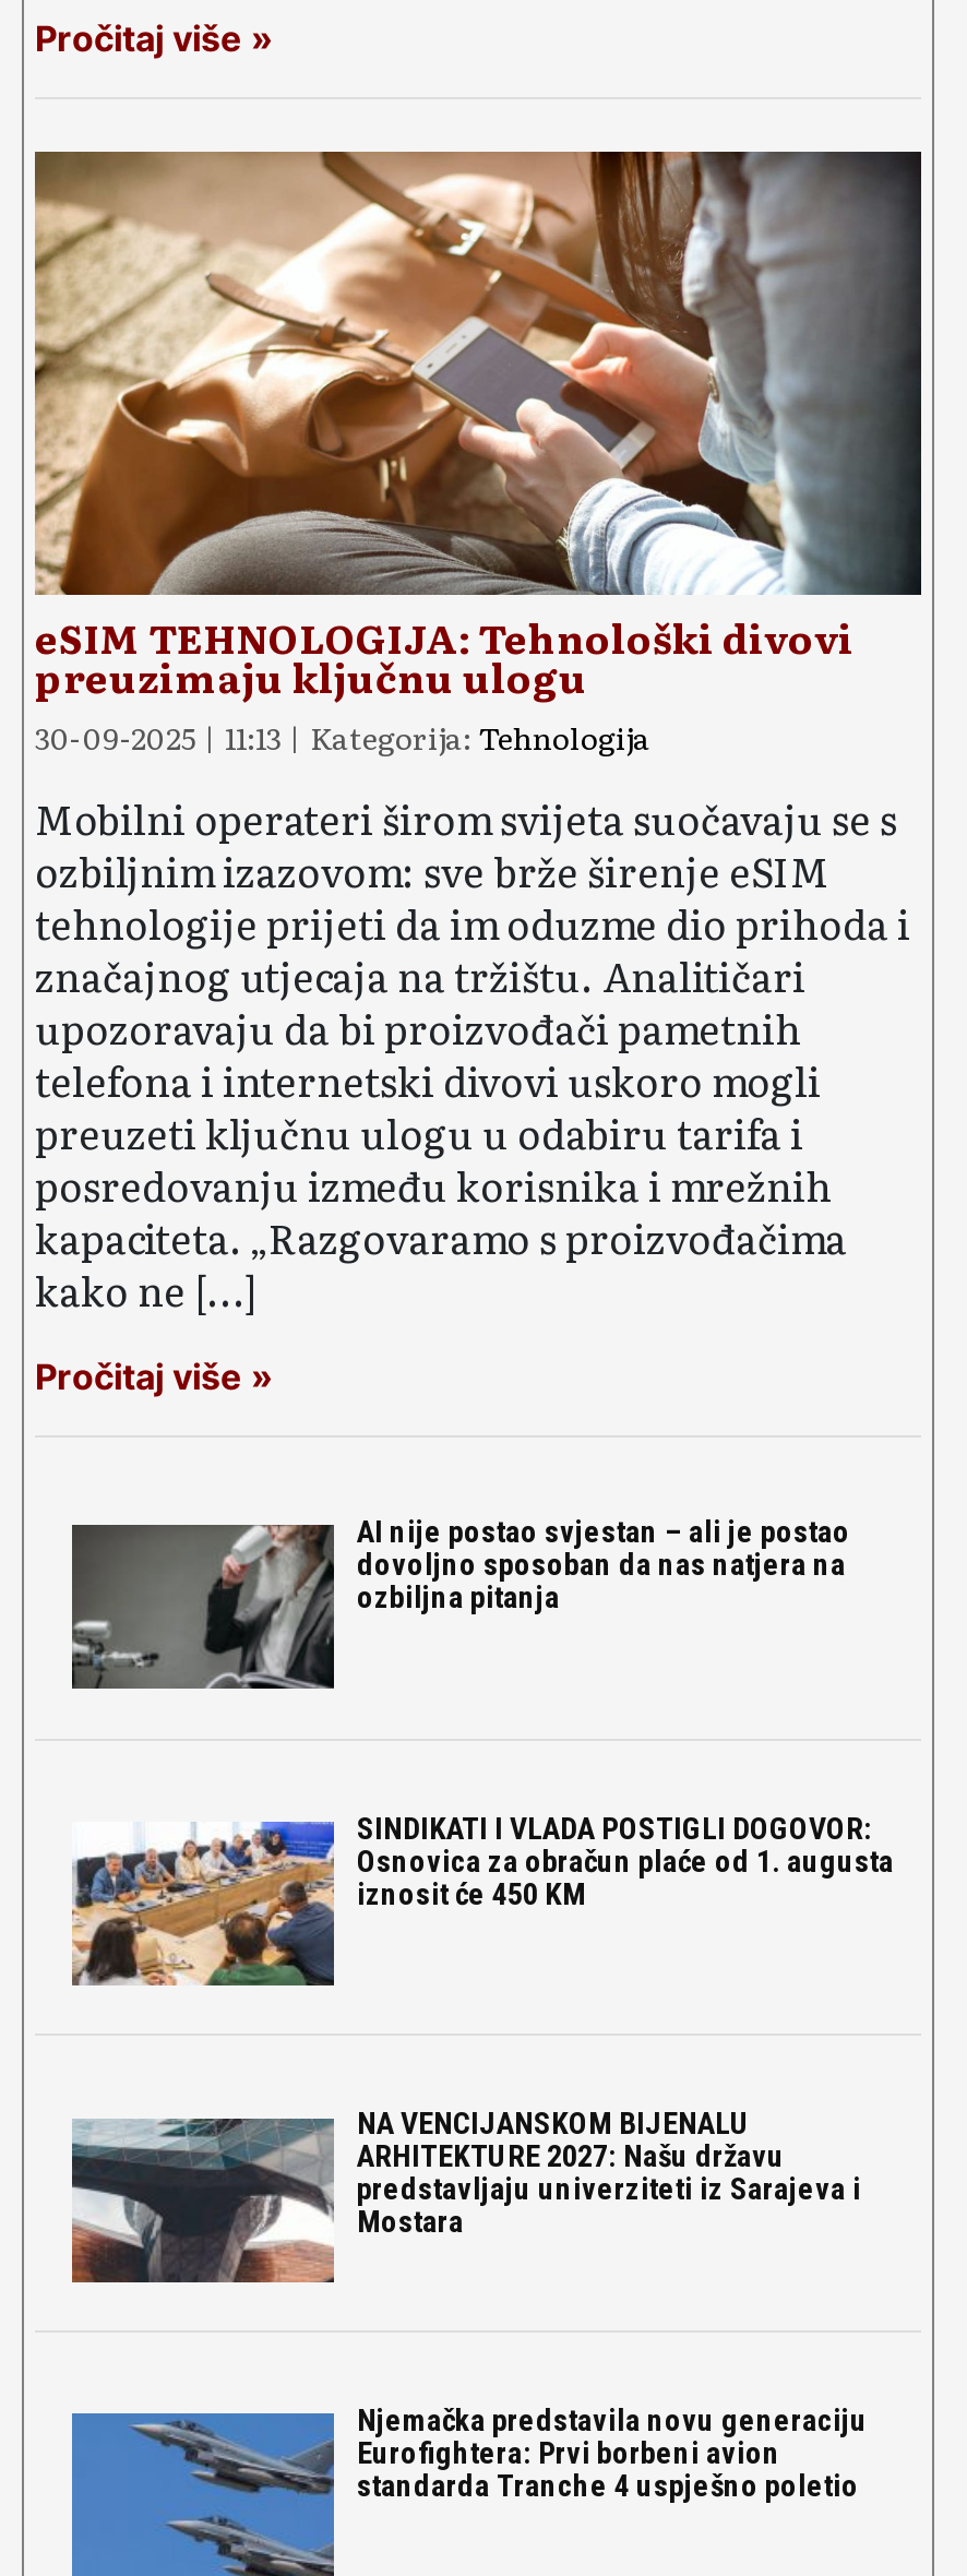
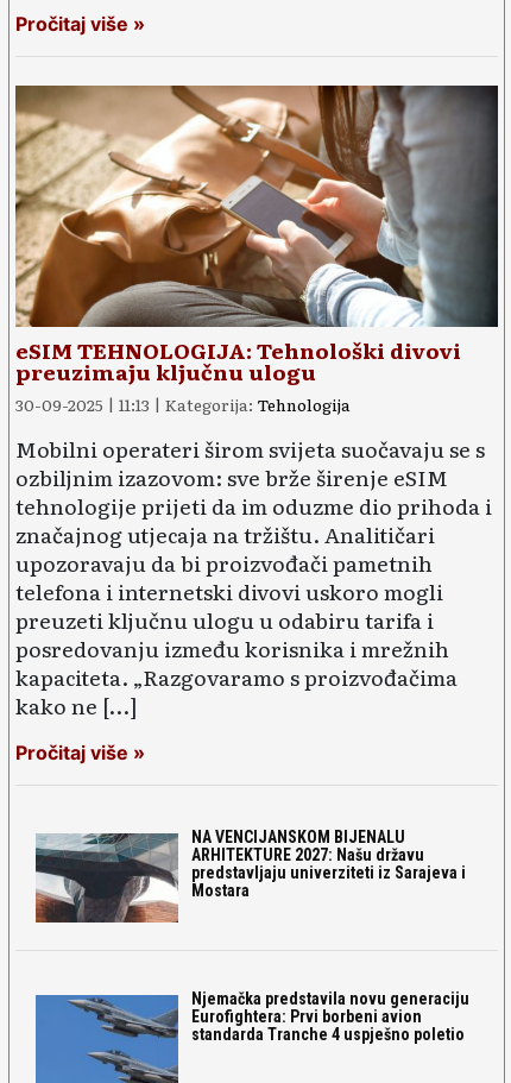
[70,1514,850,1691] [image] | AI nije postao svjestan – ali je postao | dovoljno sposoban da nas natjera na | ozbiljna pitanja -> none
[70,1810,894,1988] [image] | SINDIKATI I VLADA POSTIGLI DOGOVOR: | Osnovica za obračun plaće od 1. augusta | iznosit će 450 KM -> none

